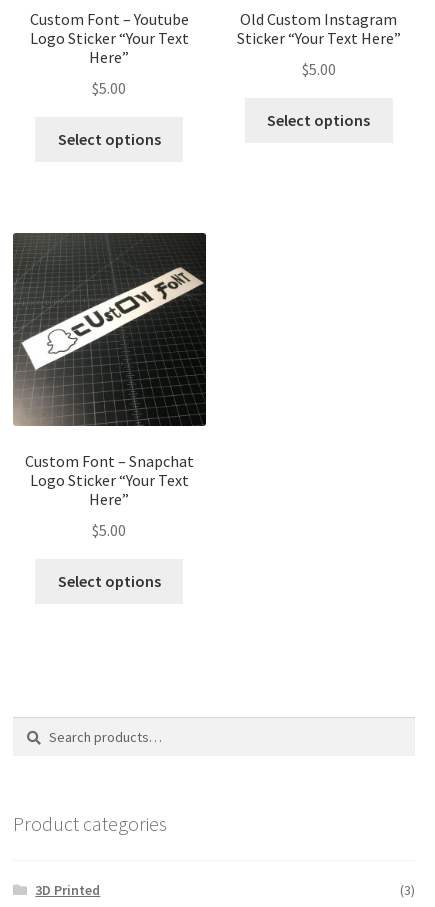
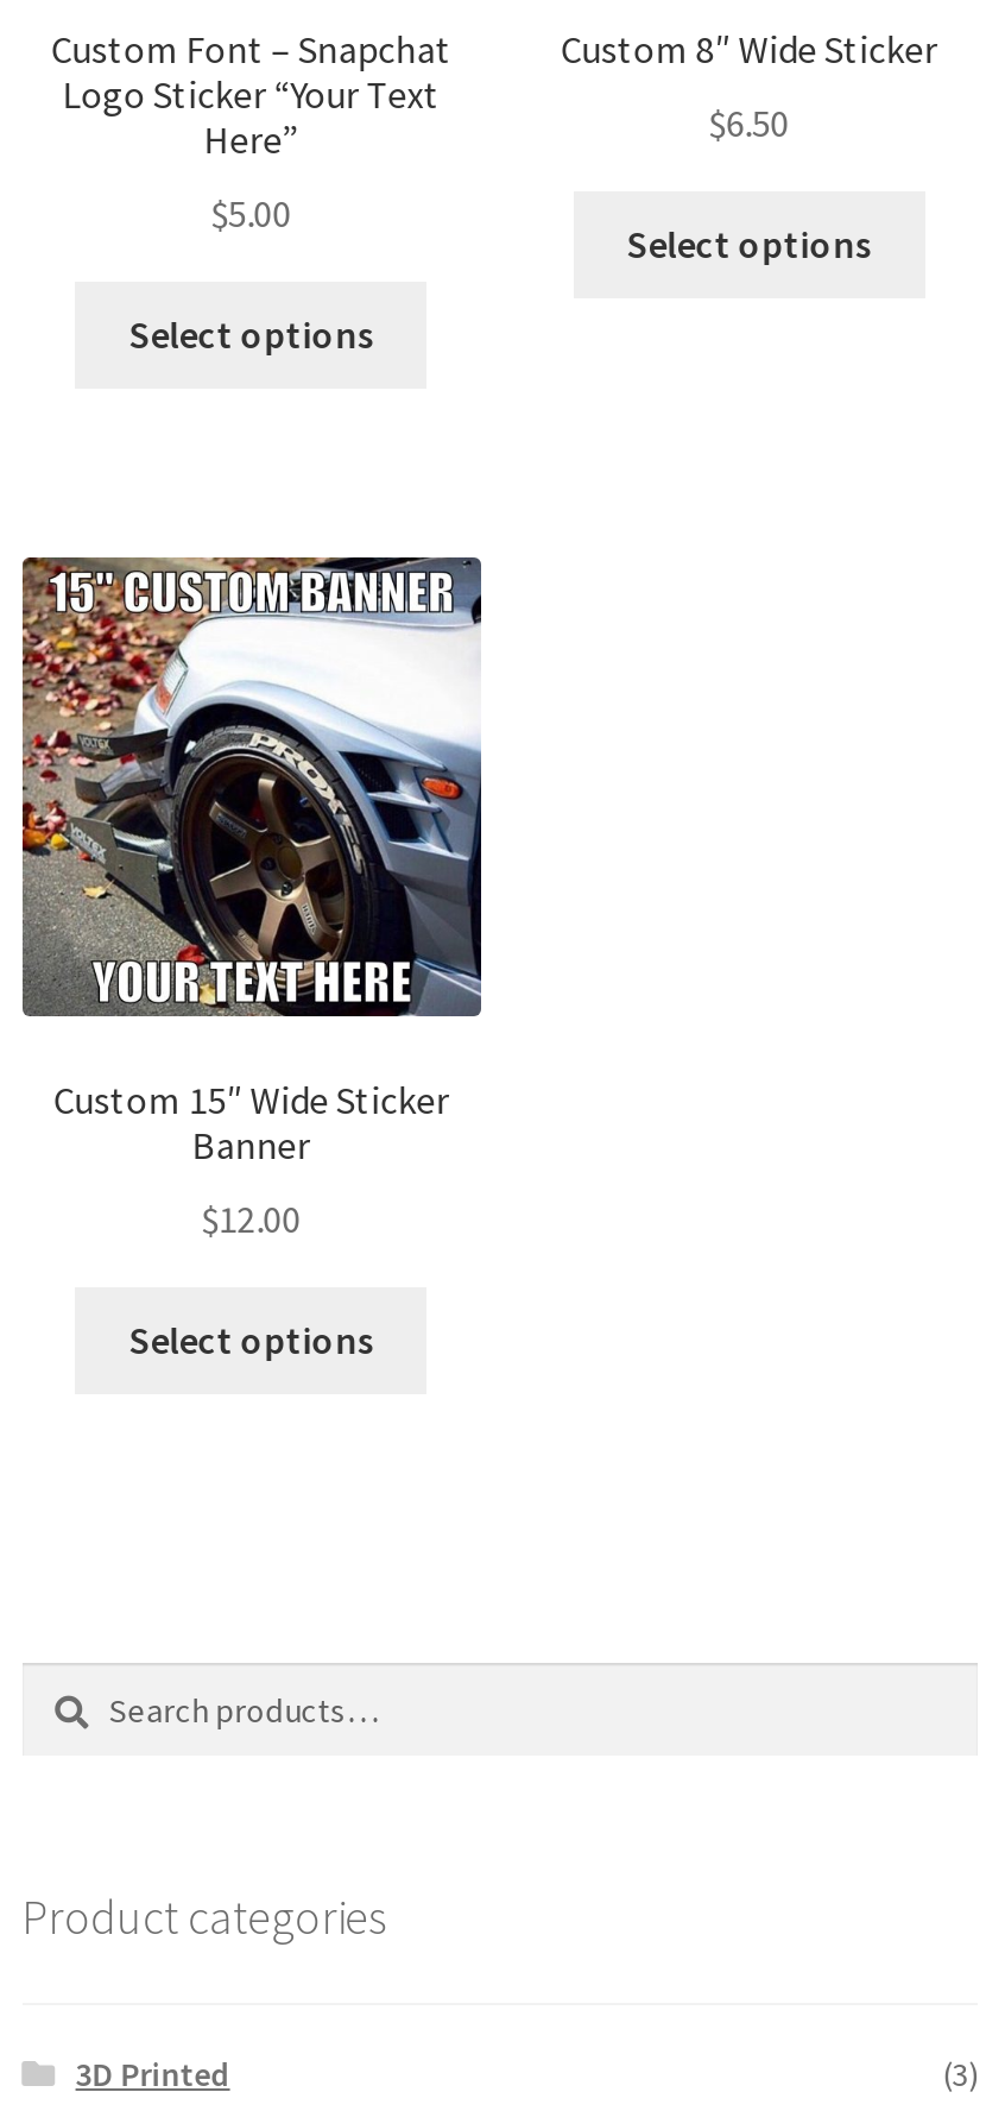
[30,9,189,29] Custom Font – Youtube -> none
[237,9,401,48] Old Custom Instagram | Sticker “Your Text Here” -> [560,25,938,73] Custom 8″ Wide Sticker
[302,59,336,79] $5.00 -> [708,98,789,146] $6.50
[13,232,207,427] [image] -> [23,555,483,1014] [image]
moved [25,451,194,471] -> [51,25,452,73]: Custom Font – Snapchat
[30,470,189,509] Logo Sticker “Your Text | Here” -> [53,1076,450,1169] Custom 15″ Wide Sticker | Banner
[92,520,126,540] $5.00 -> [201,1194,301,1242] $12.00

